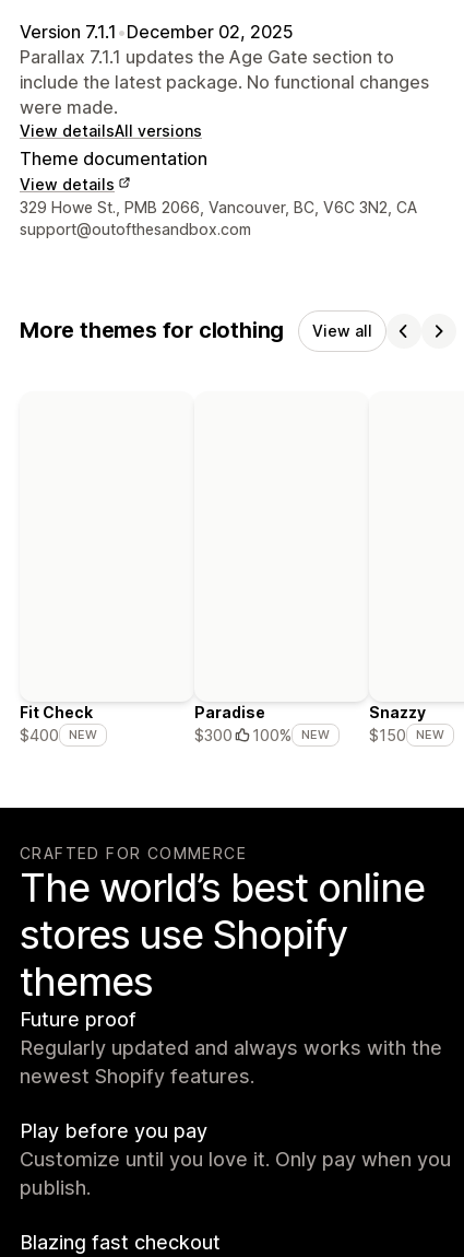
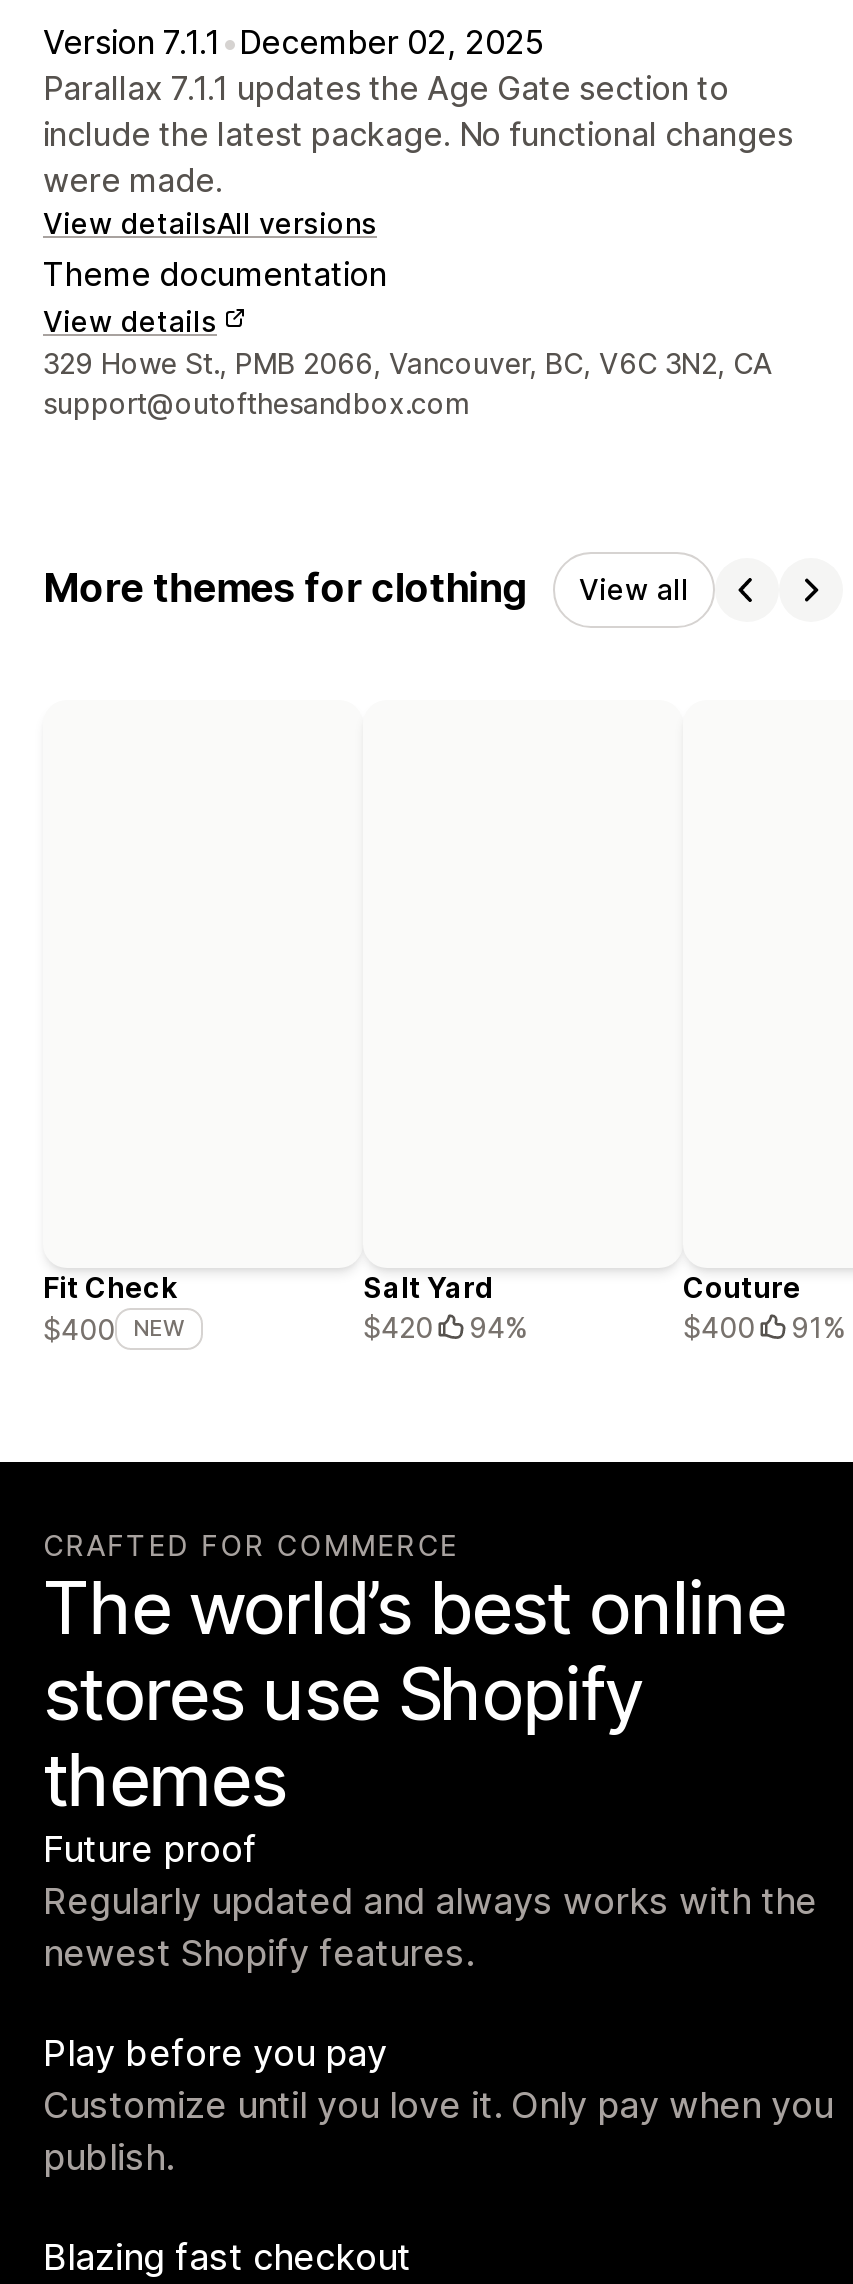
[194,703,330,744] Paradise | $300 | 100% | NEW -> [363,1271,527,1345] Salt Yard | $420 | 94%
[369,703,444,744] Snazzy | $150 | NEW -> [683,1271,845,1345] Couture | $400 | 91%

